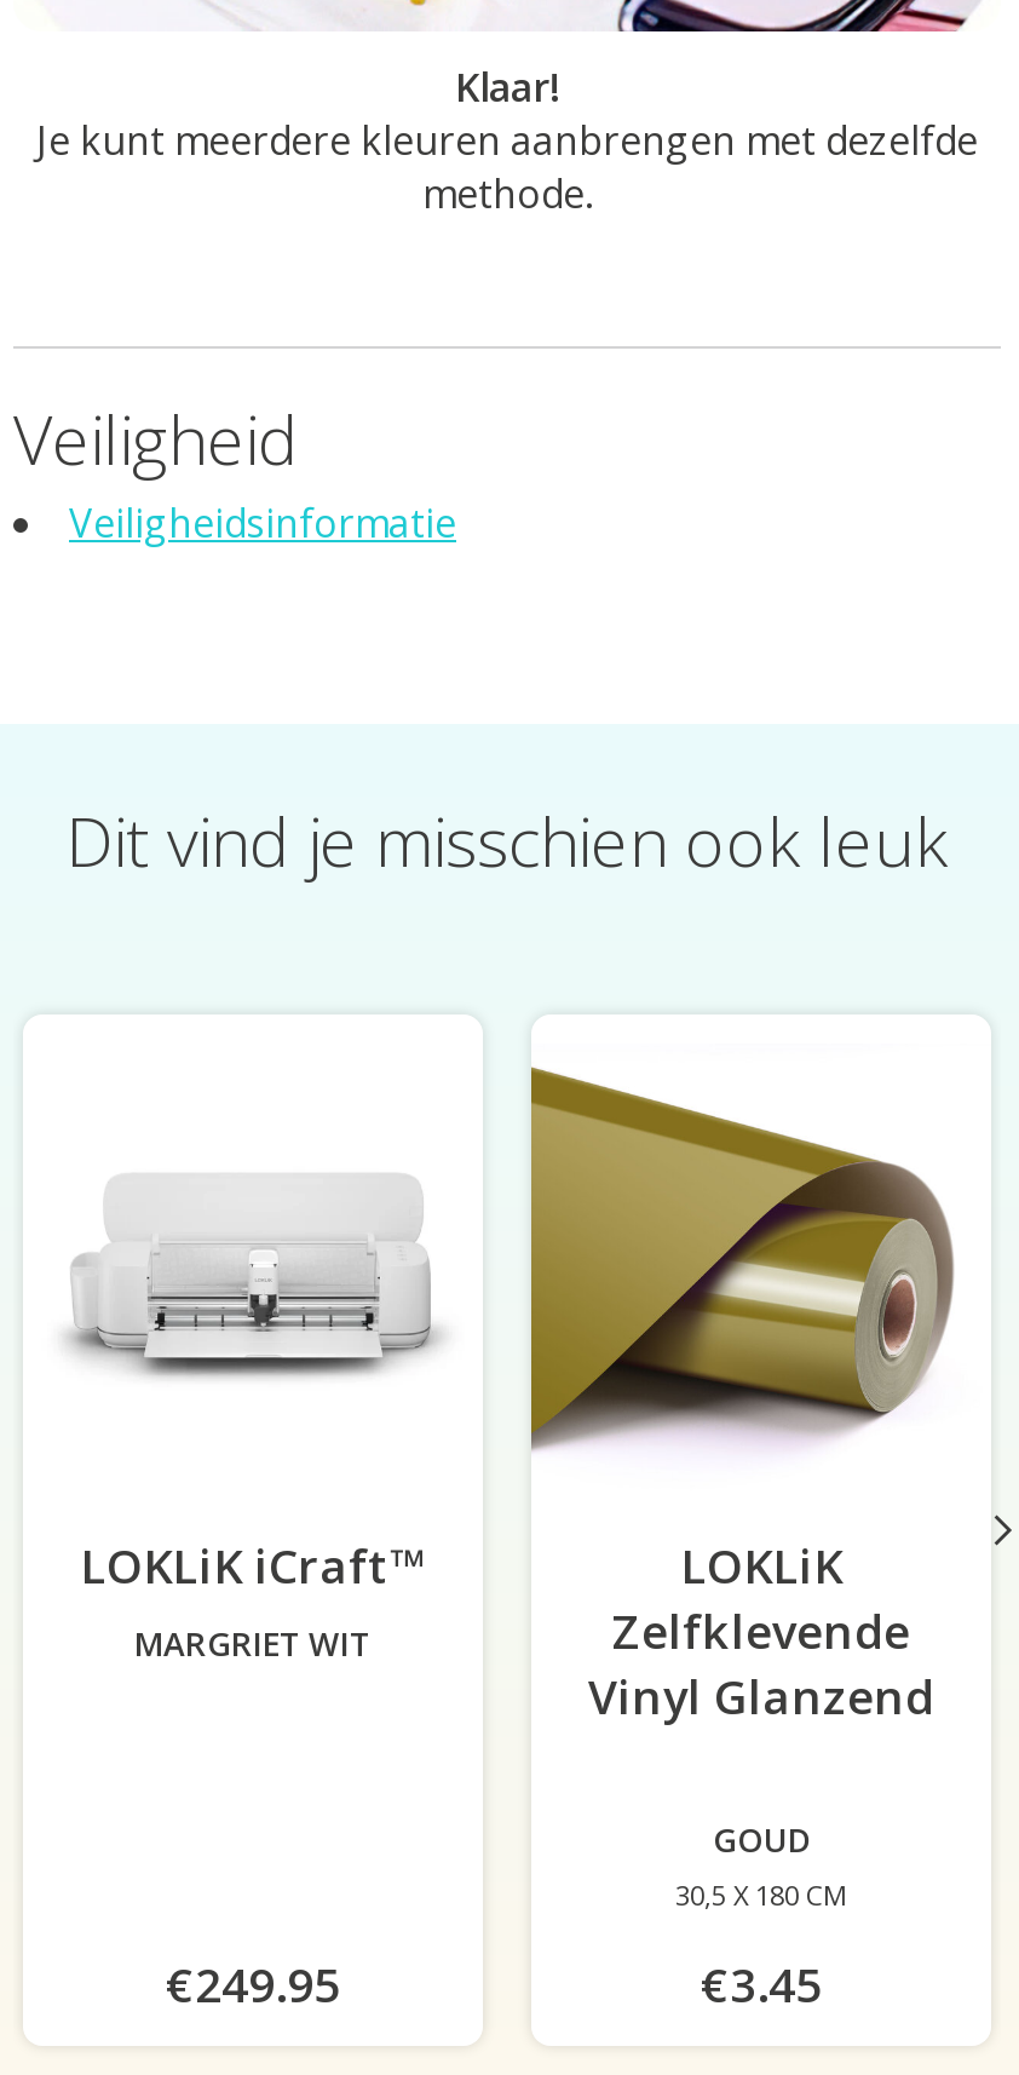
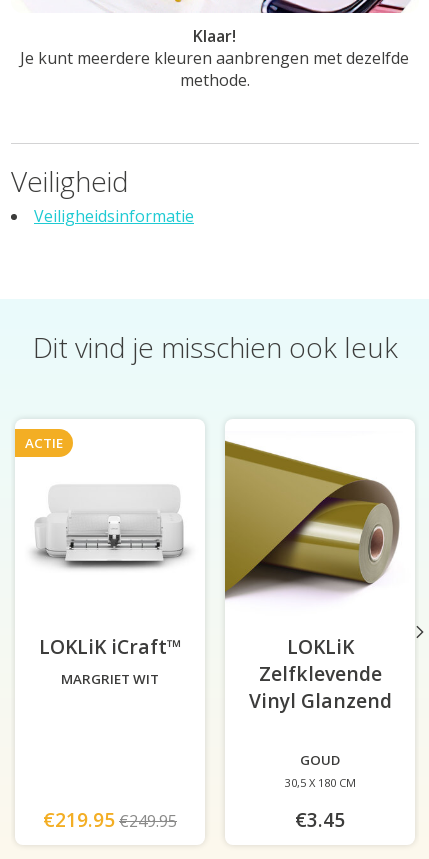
none -> [25,434,63,452] ACTIE
[166,1952,340,2018] €249.95 -> [43,806,177,833] €219.95 €249.95

